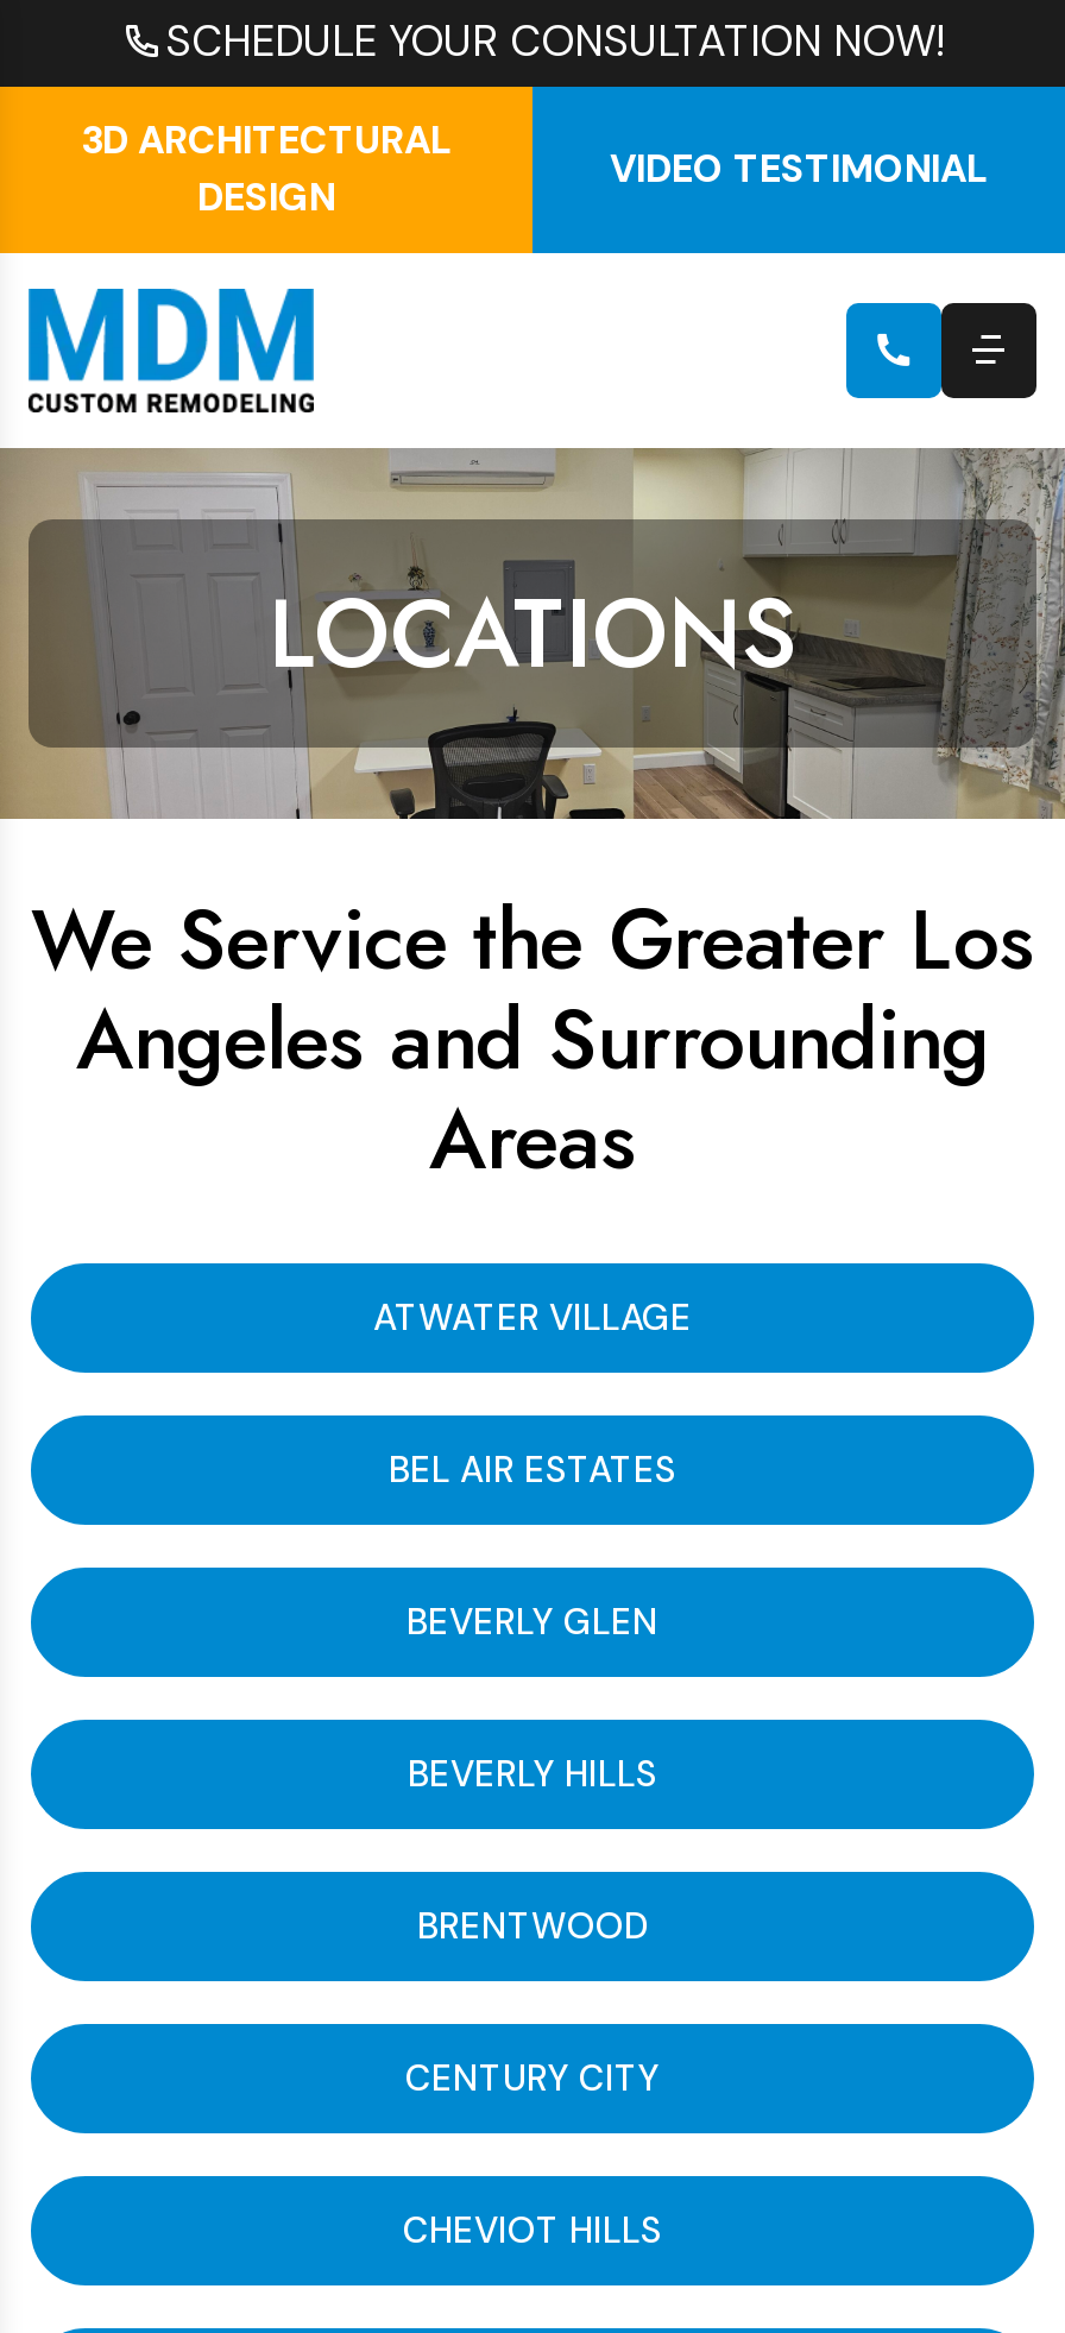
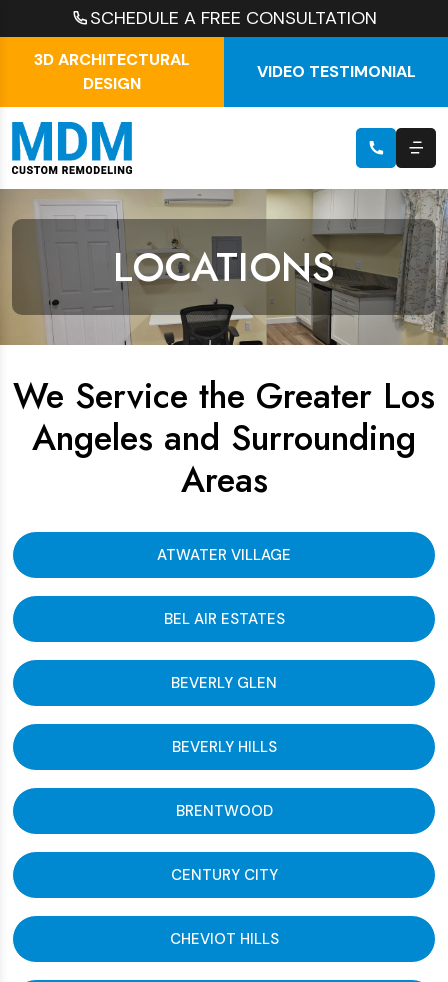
[165,13,945,70] SCHEDULE YOUR CONSULTATION NOW! -> [90,6,377,30] SCHEDULE A FREE CONSULTATION

